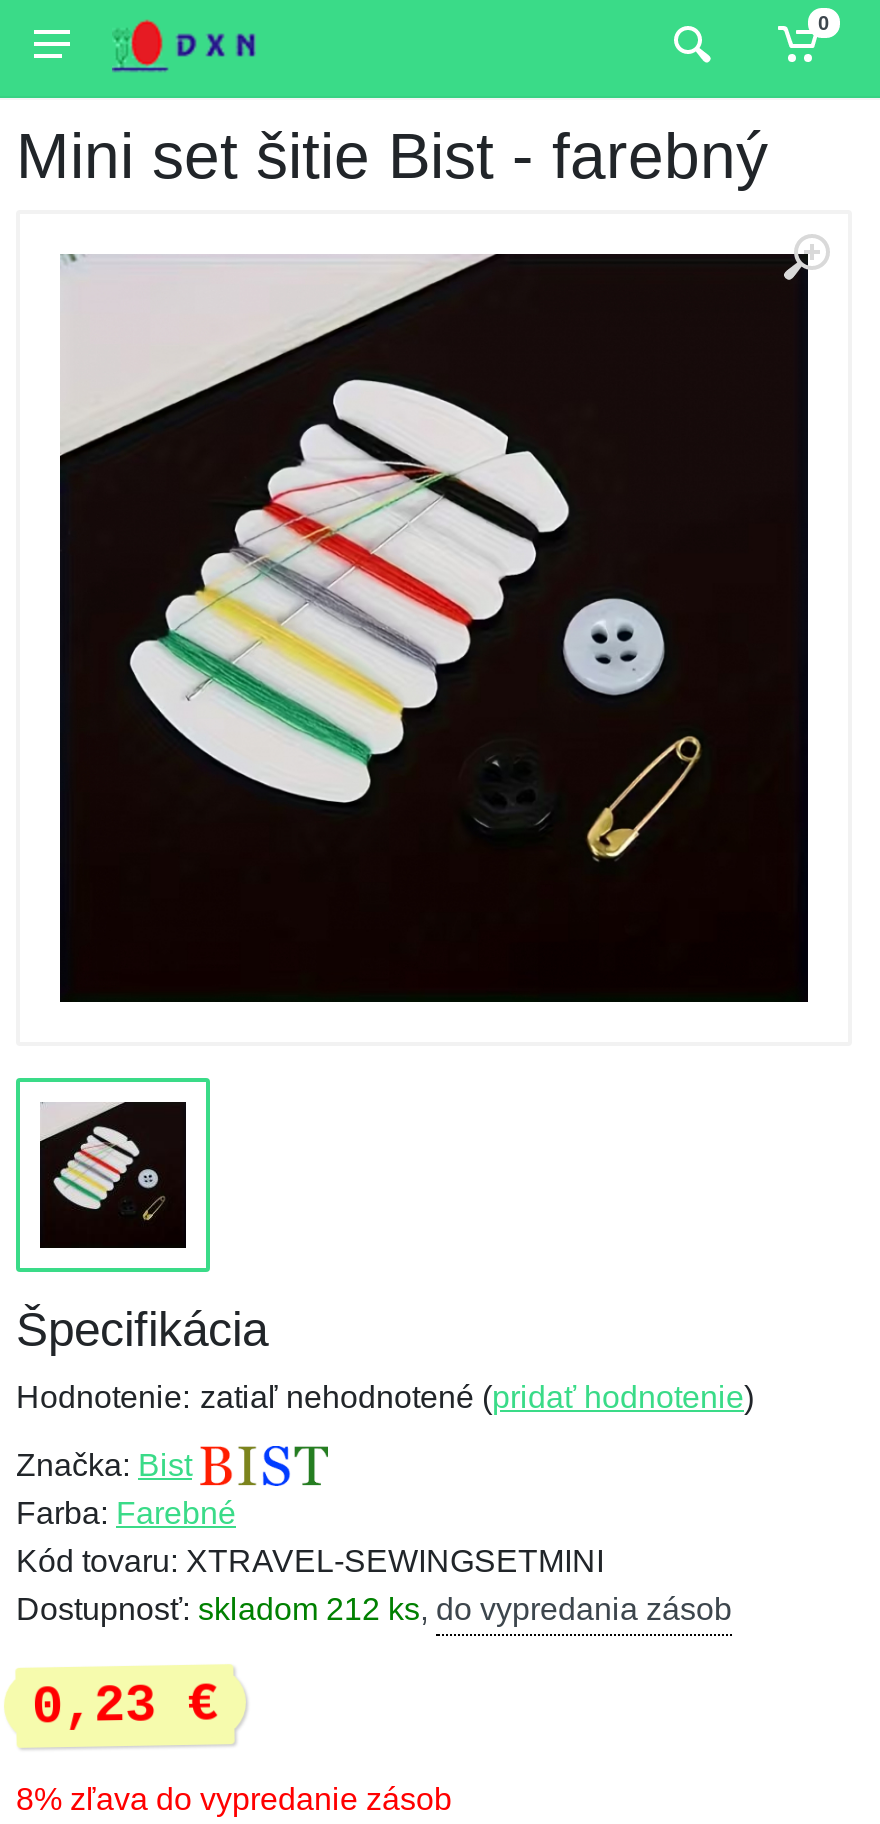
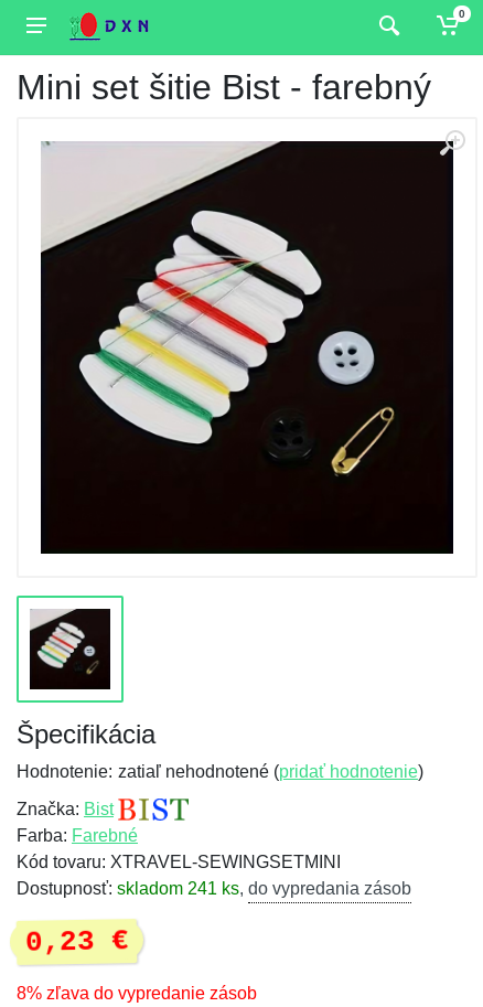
[16,1592,732,1626] Dostupnosť: skladom 212 ks, do vypredania zásob -> [17,879,411,898] Dostupnosť: skladom 241 ks, do vypredania zásob

